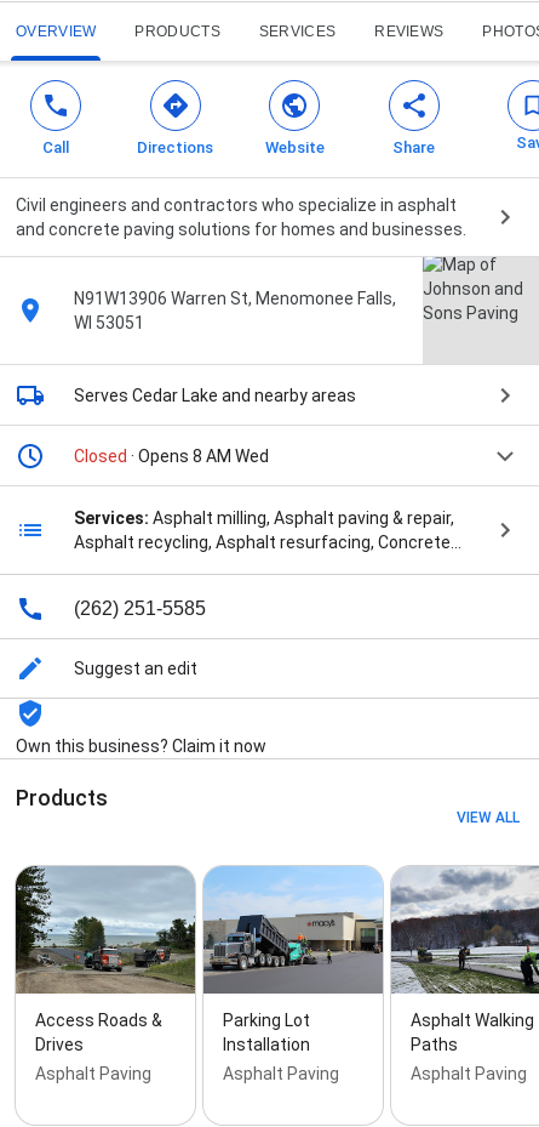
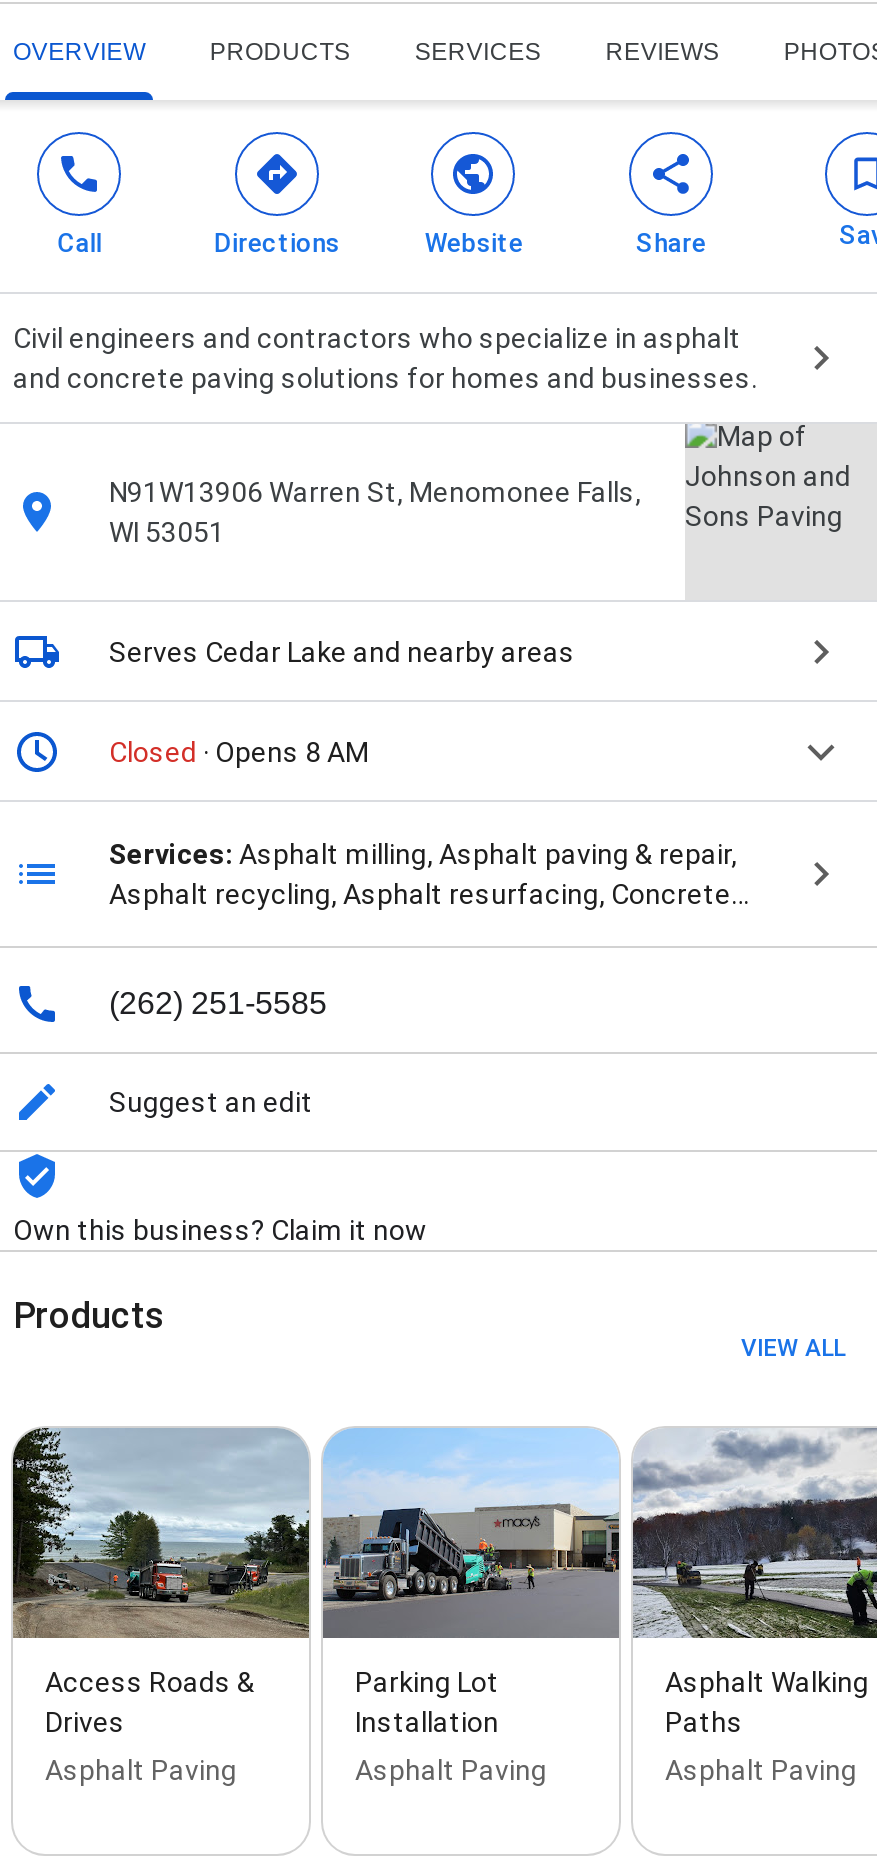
[74,447,269,466] Closed · Opens 8 AM Wed -> [109,736,369,768] Closed · Opens 8 AM

